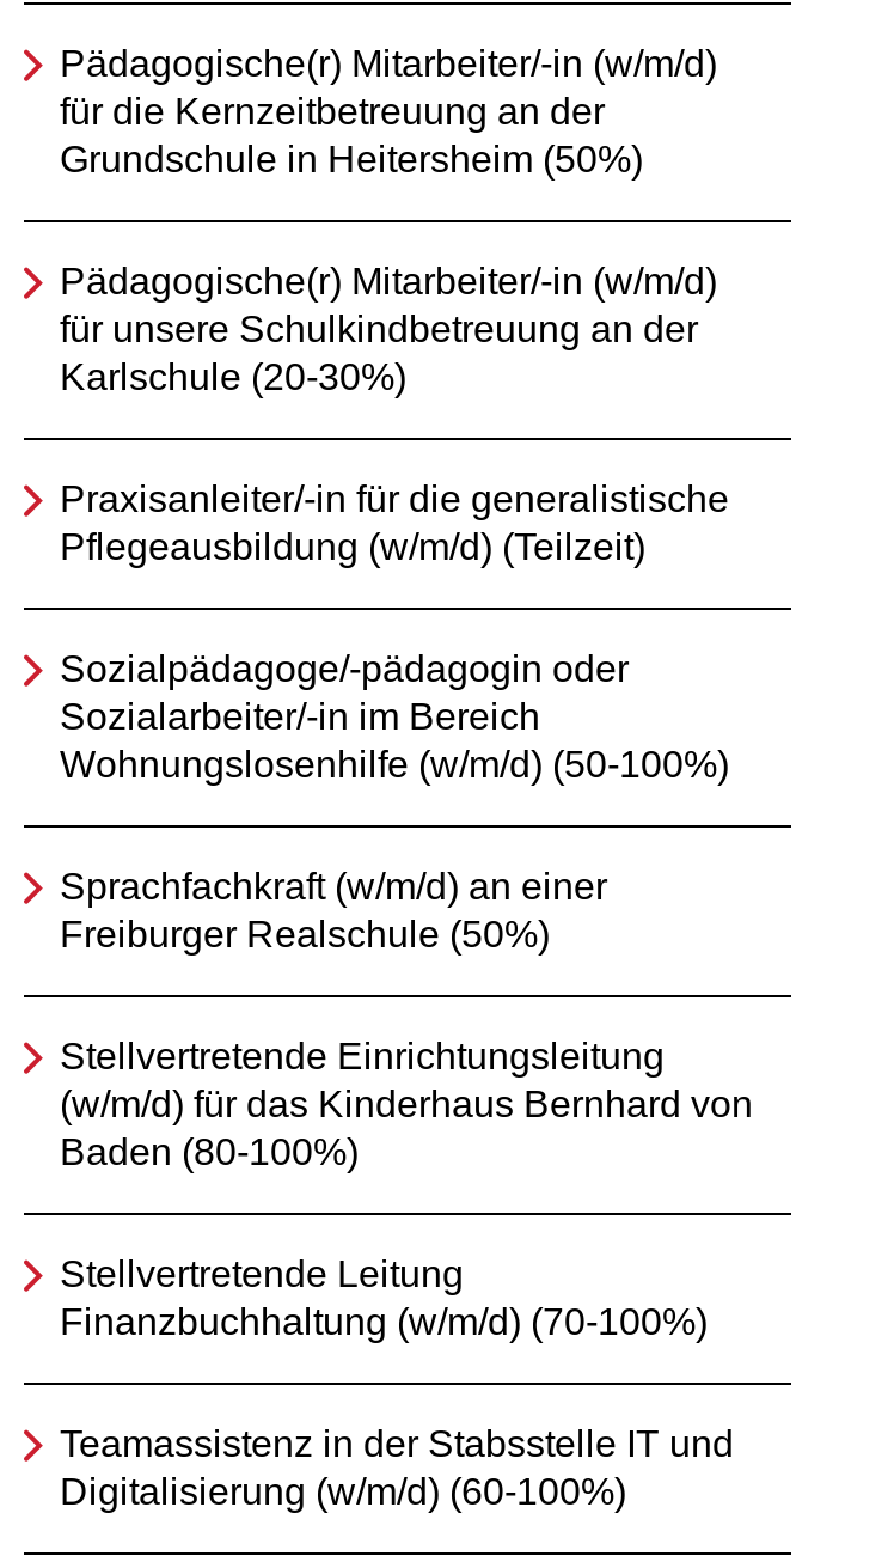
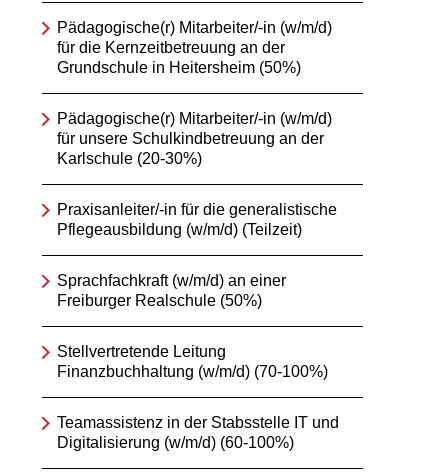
[60,648,729,784] Sozialpädagoge/-pädagogin oder | Sozialarbeiter/-in im Bereich | Wohnungslosenhilfe (w/m/d) (50-100%) -> none
[60,1035,753,1172] Stellvertretende Einrichtungsleitung | (w/m/d) für das Kinderhaus Bernhard von | Baden (80-100%) -> none

